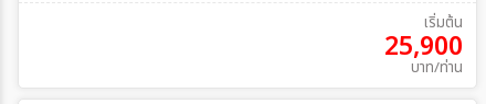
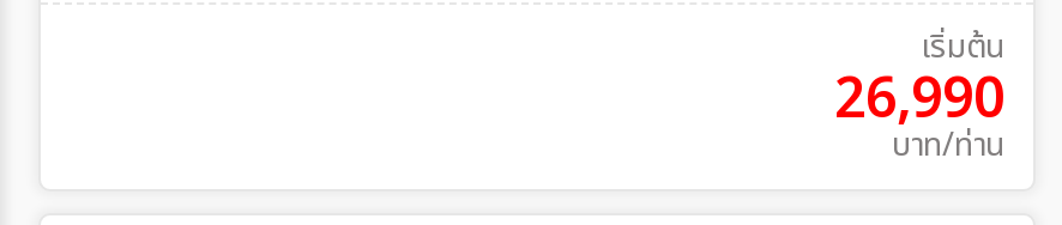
[384,28,463,66] 25,900 -> [834,60,1004,141] 26,990

